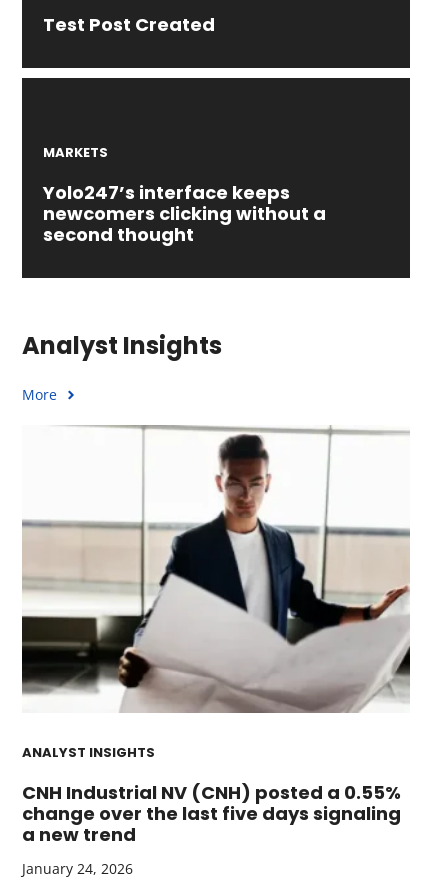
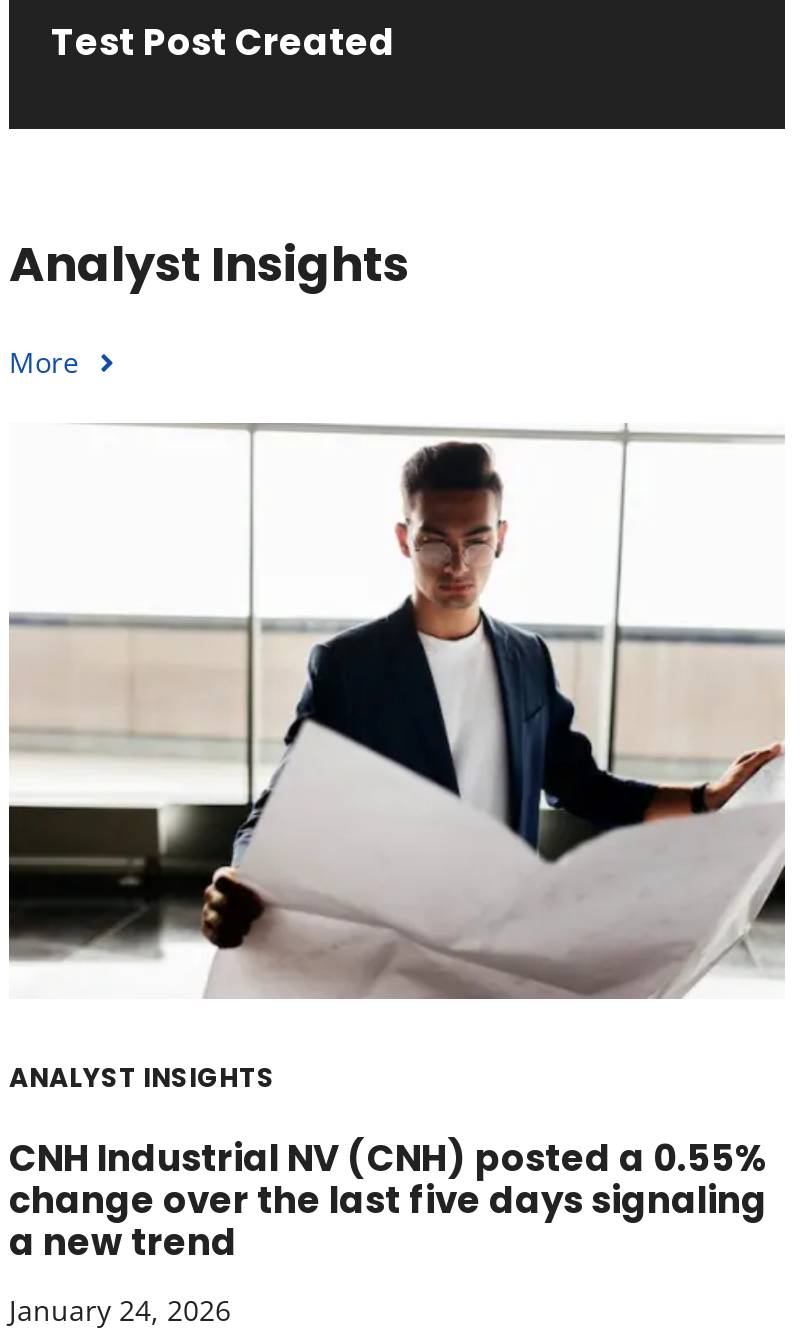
[43,143,326,247] MARKETS | Yolo247’s interface keeps | newcomers clicking without a | second thought -> none

